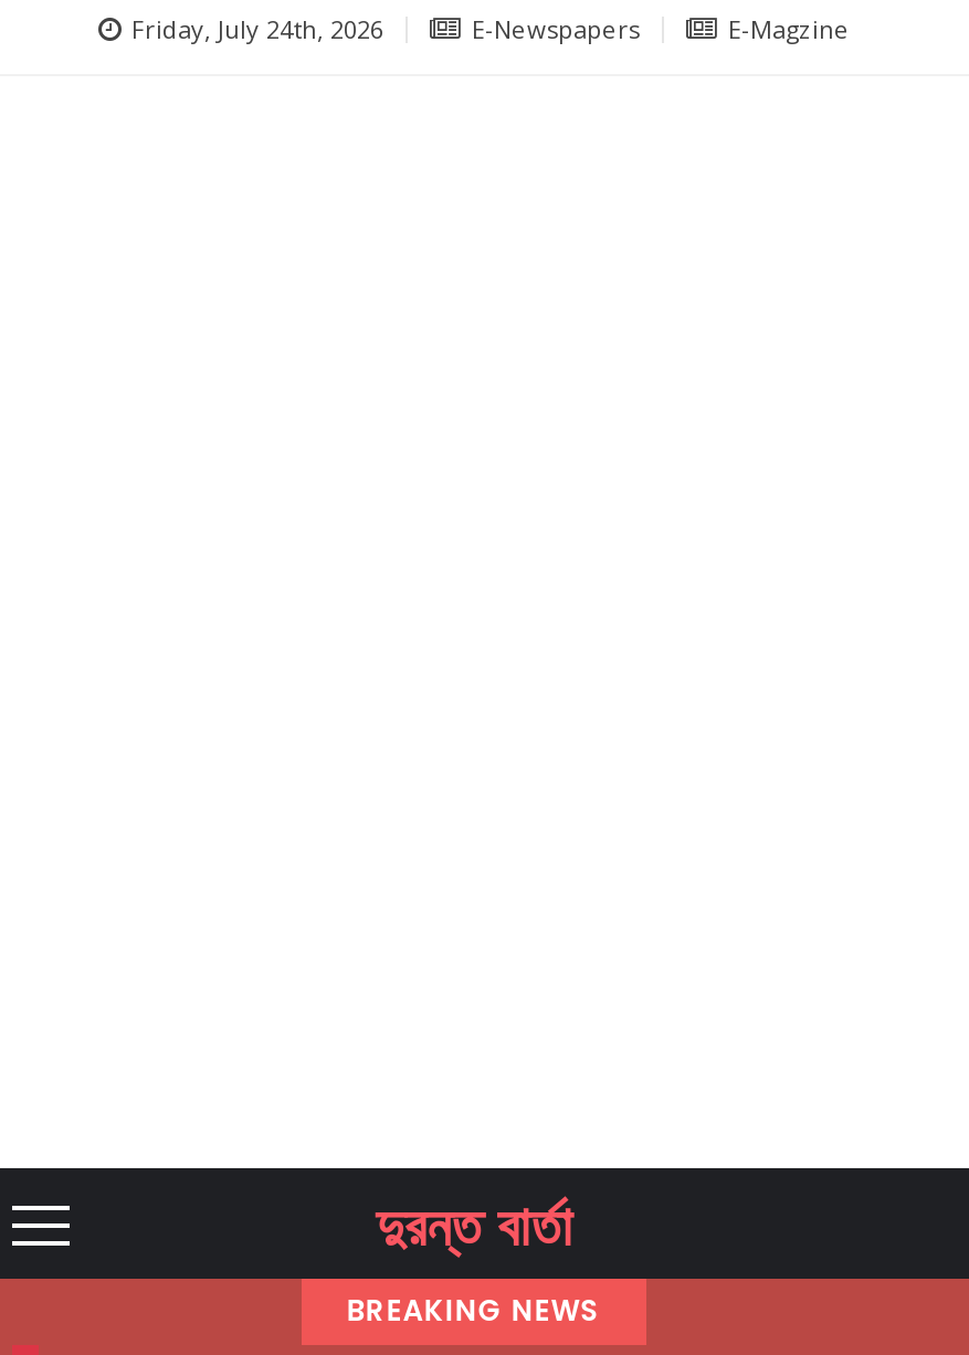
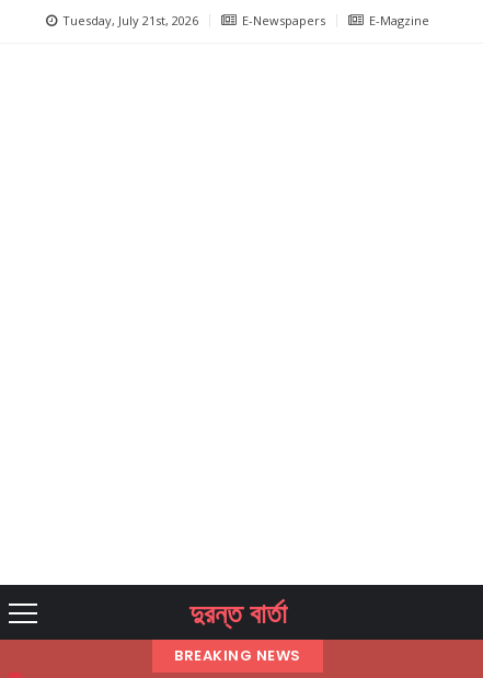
[131,12,383,45] Friday, July 24th, 2026 -> [62,12,198,28] Tuesday, July 21st, 2026

